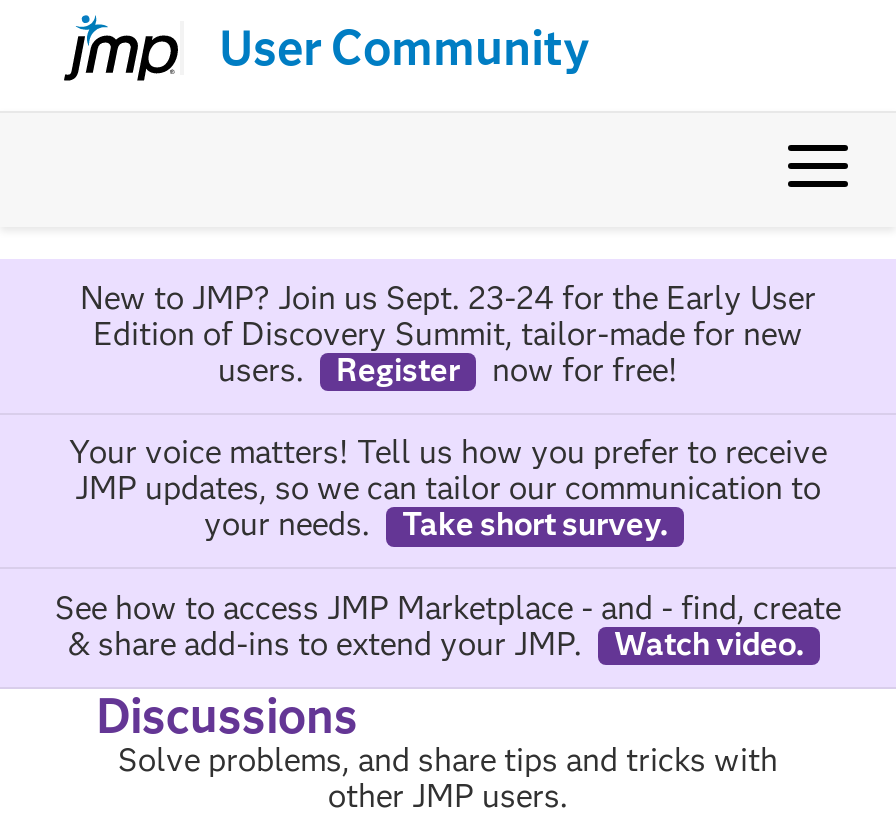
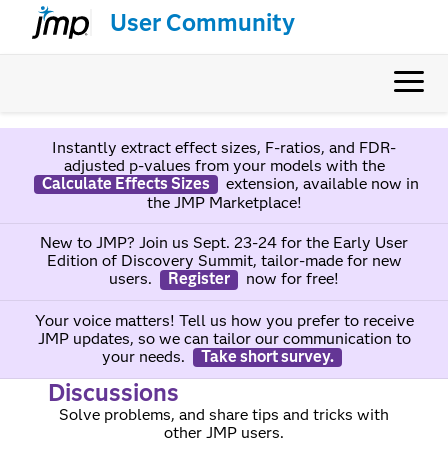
none -> [41,138,418,212] Instantly extract effect sizes, F-ratios, and FDR- | adjusted p-values from your models with the | Calculate Effects Sizes | extension, available now in | the JMP Marketplace!
moved [69,279,827,543] -> [34,233,413,366]: New to JMP? Join us Sept. 23-24 for the Early User | Edition of Discovery Summit, tailor-made for new | users. | ... | your needs. | Take short survey.
[55,588,841,662] See how to access JMP Marketplace - and - find, create | & share add-ins to extend your JMP. | Watch video. -> none

